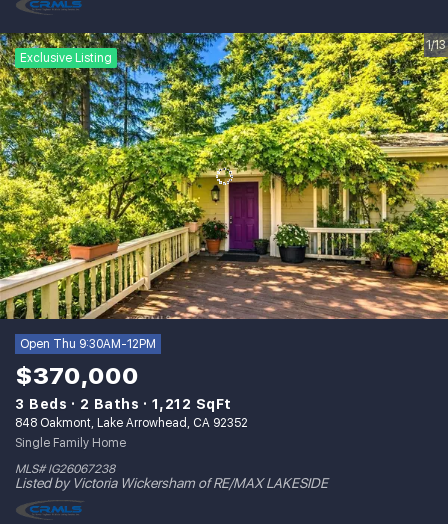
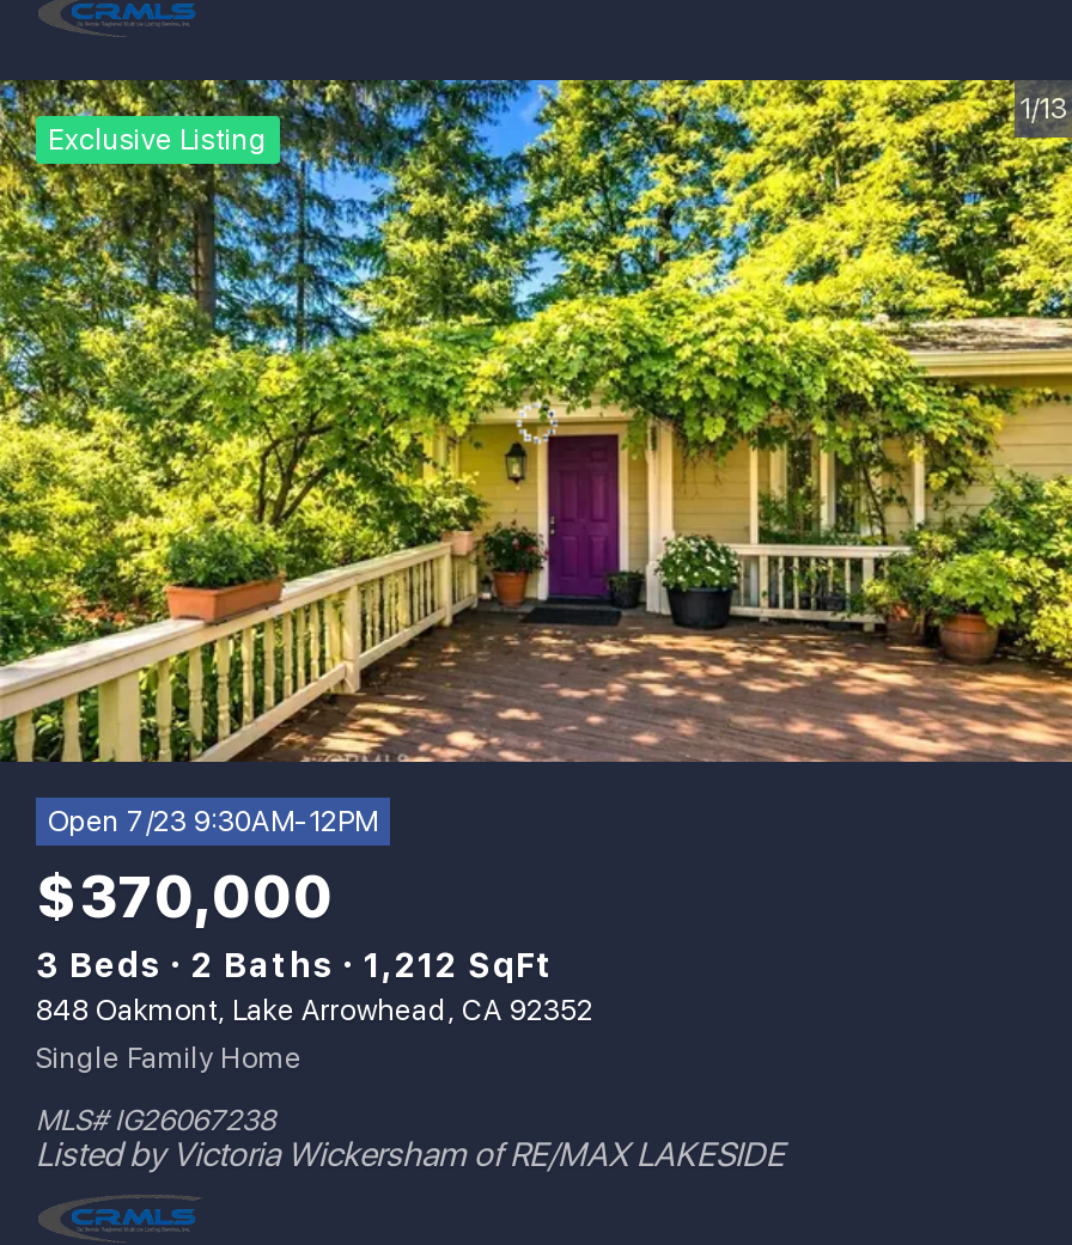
[20,337,156,351] Open Thu 9:30AM-12PM -> [48,805,378,839] Open 7/23 9:30AM-12PM

